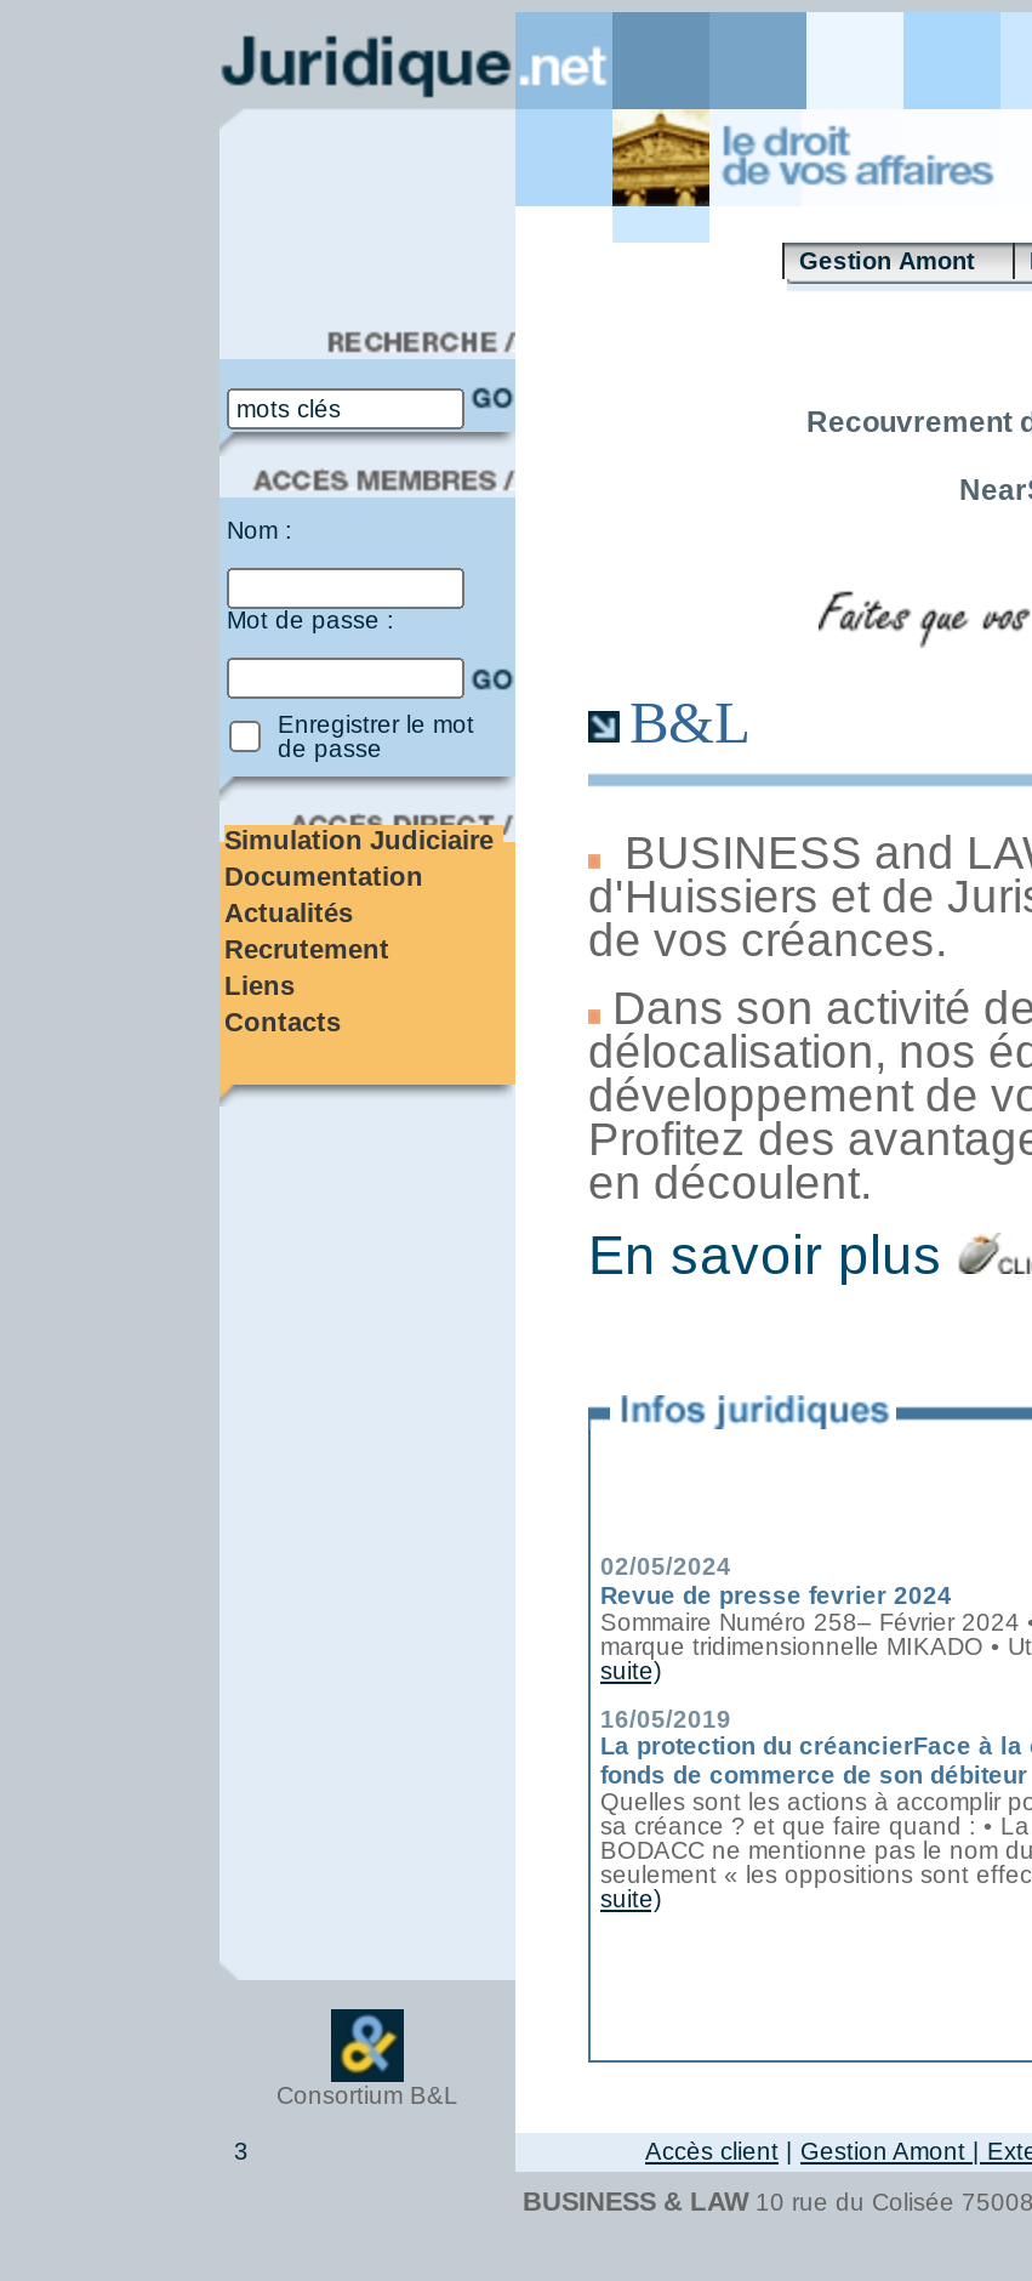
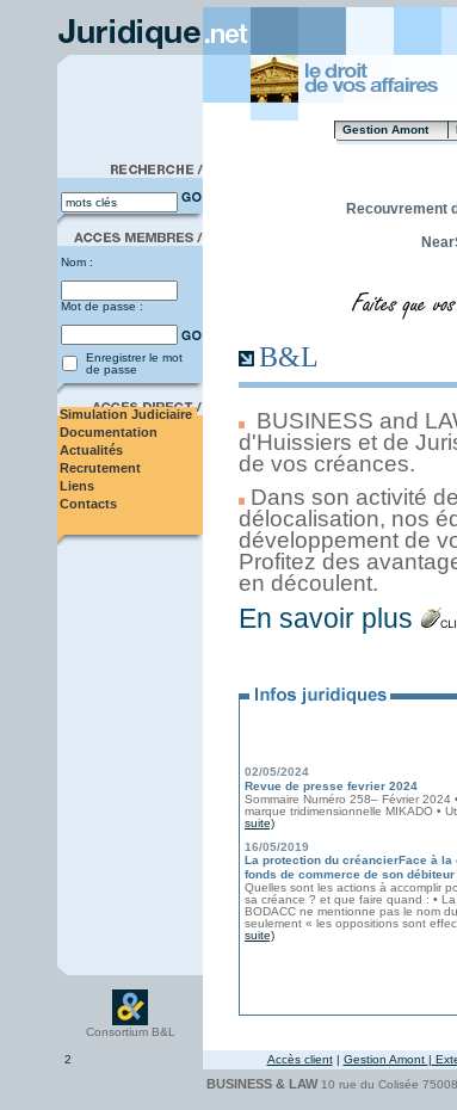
[219,2138,249,2165] 3 -> [57,1053,72,1066] 2

